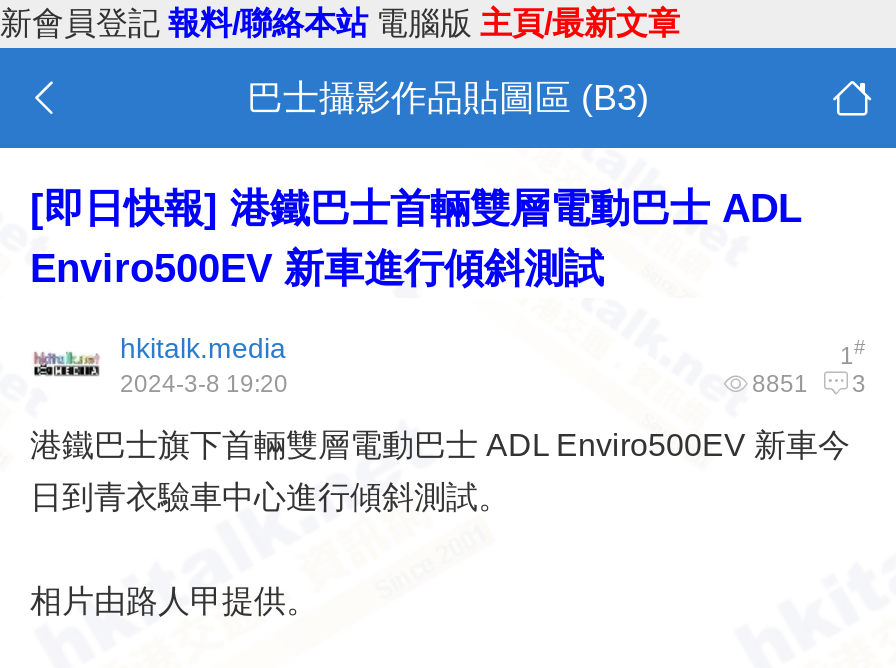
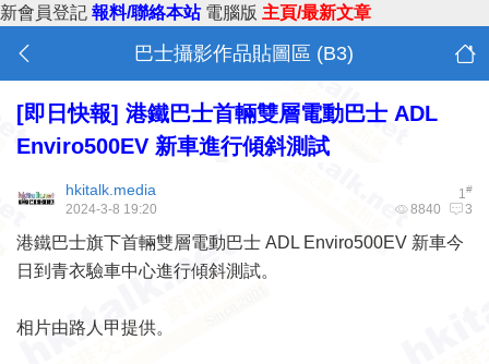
[752,370,866,398] 8851 3 -> [410,202,473,217] 8840 3

